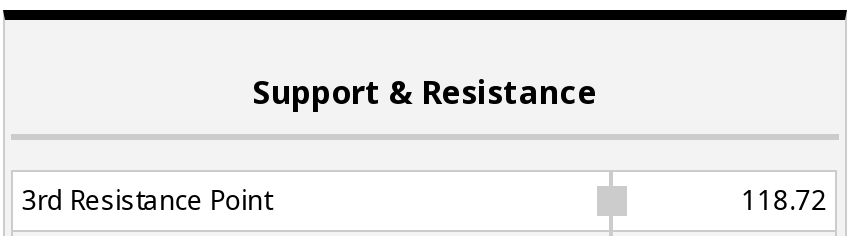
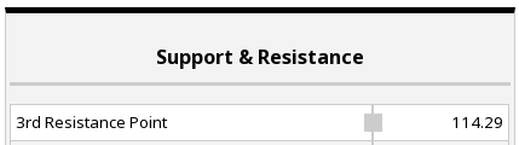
[741,183,827,219] 118.72 -> [451,112,503,133] 114.29

